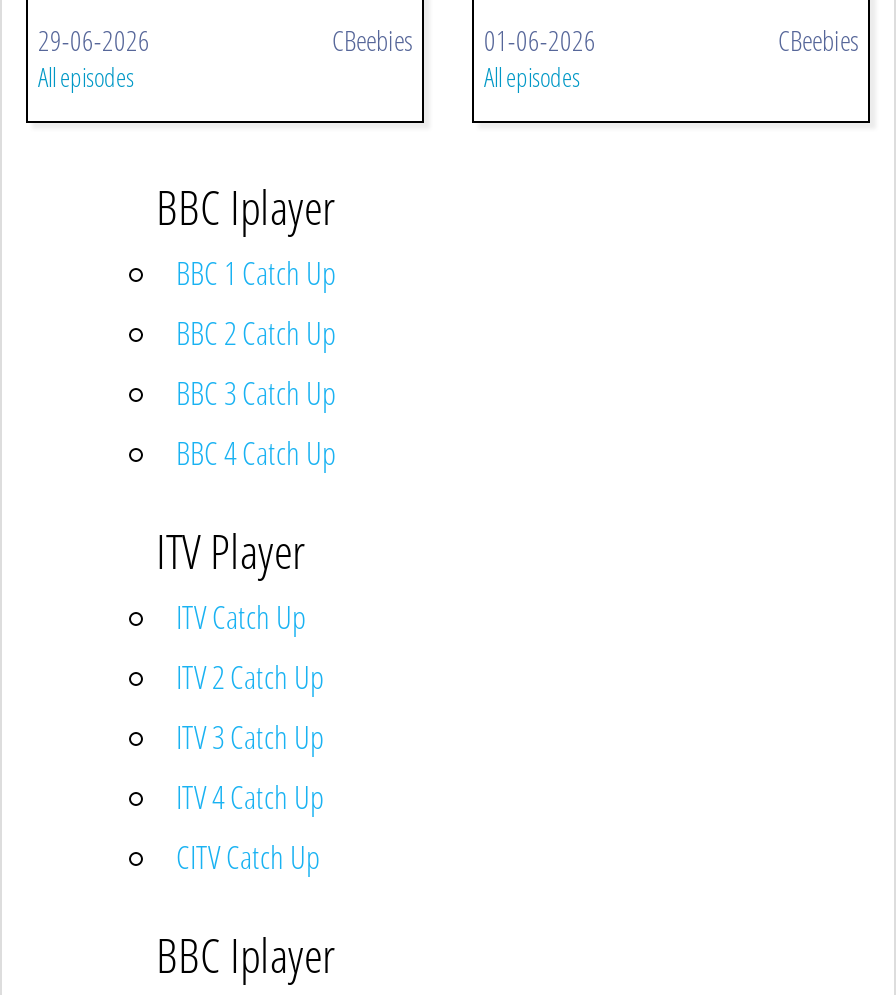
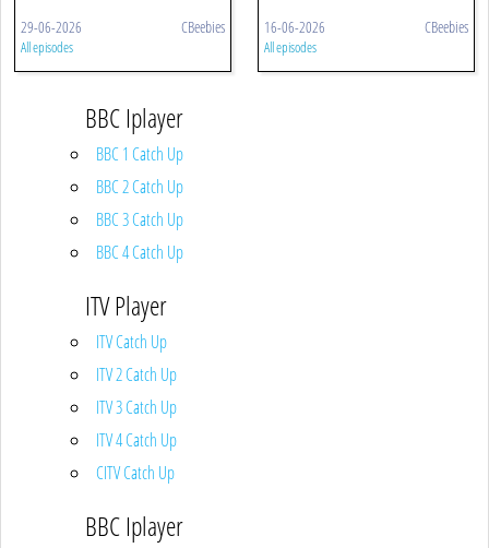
[332,21,596,59] CBeebies 01-06-2026 -> [181,16,325,37] CBeebies 16-06-2026

